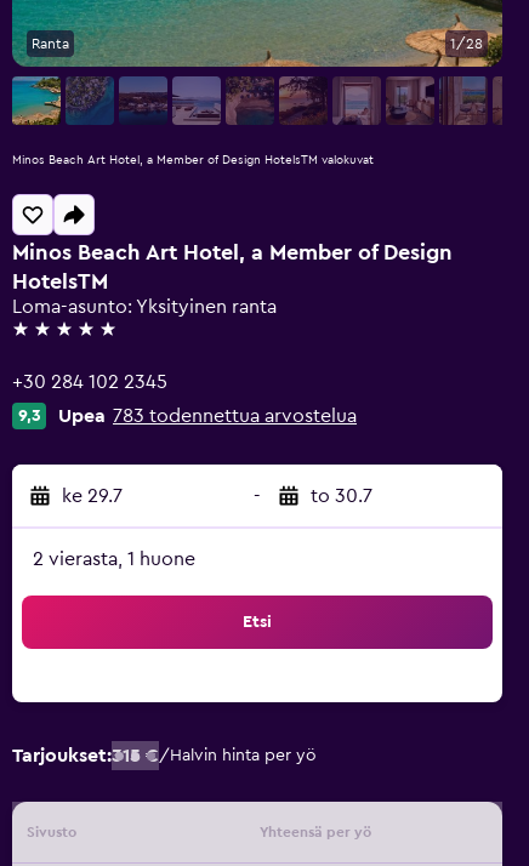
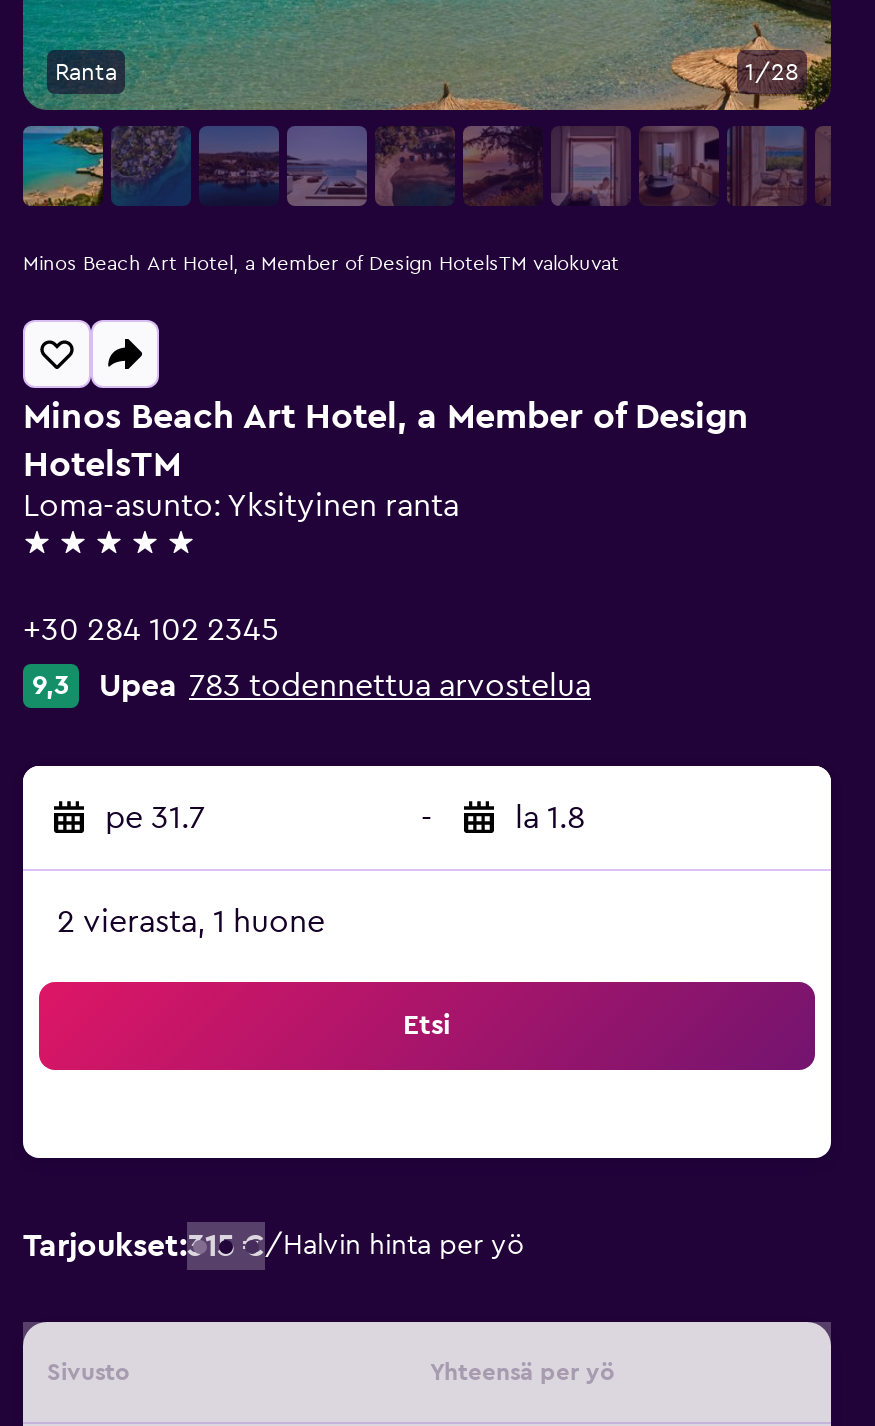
[62,486,123,506] ke 29.7 -> [105,802,205,834] pe 31.7
[311,486,372,506] to 30.7 -> [515,802,585,834] la 1.8

